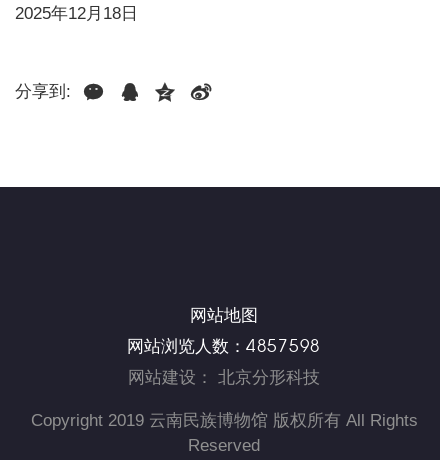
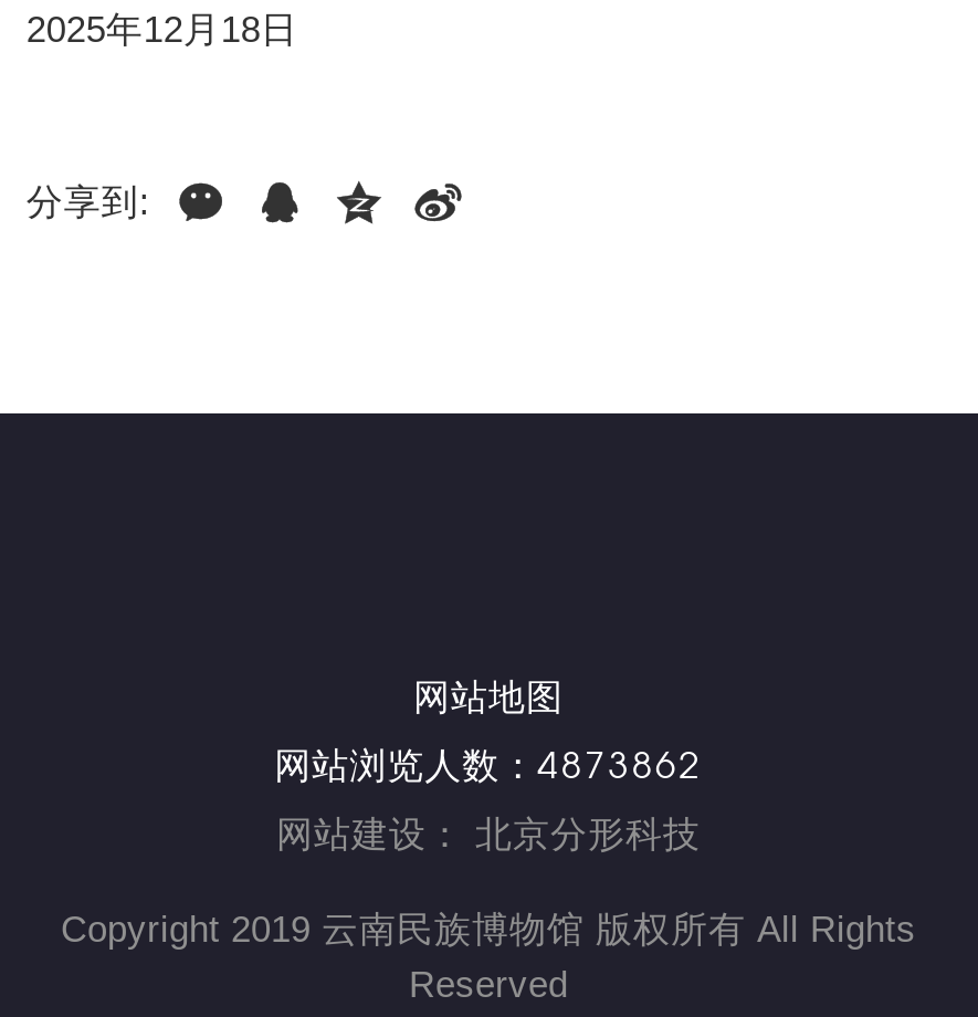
[127,336,321,356] 网站浏览人数：4857598 -> [274,743,703,787] 网站浏览人数：4873862

